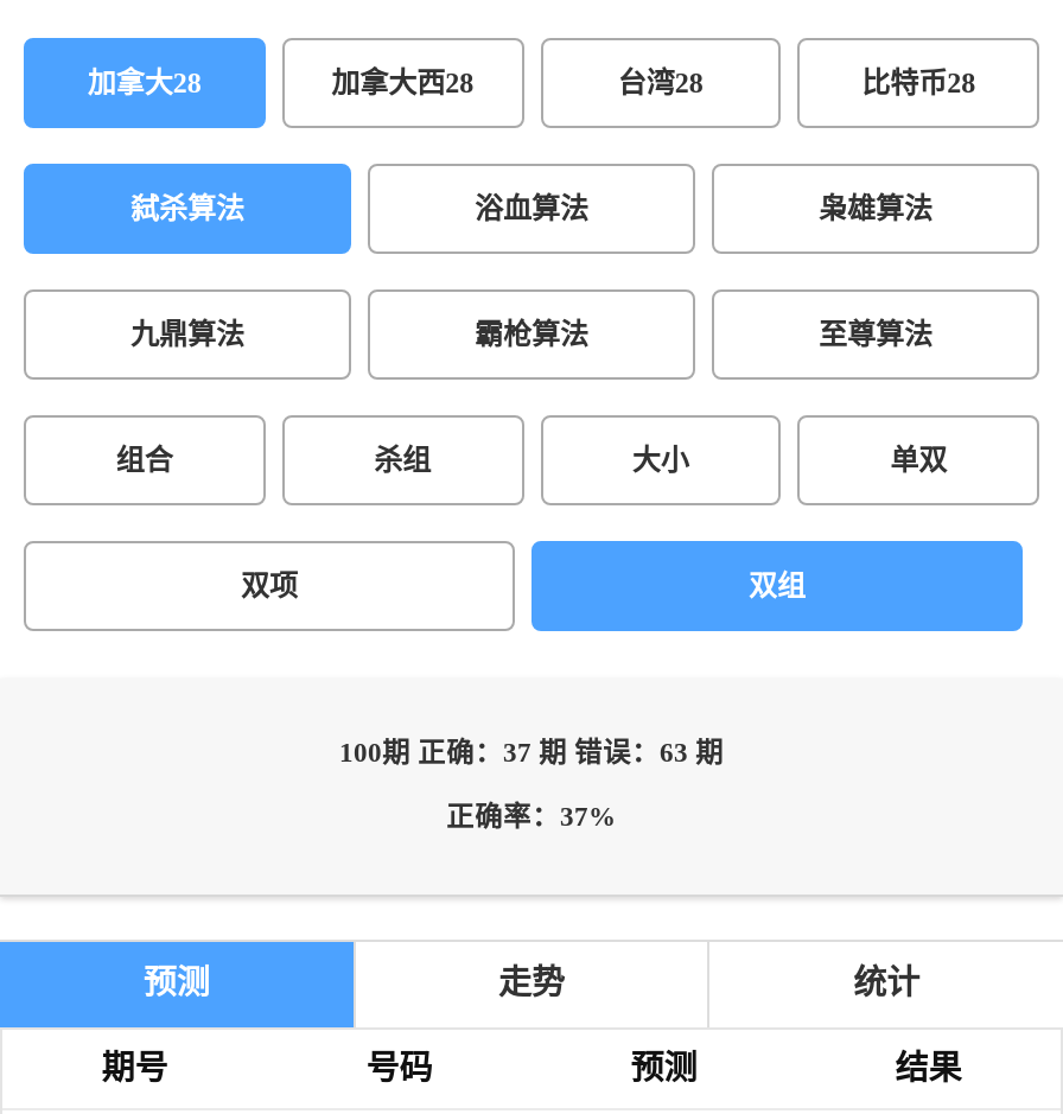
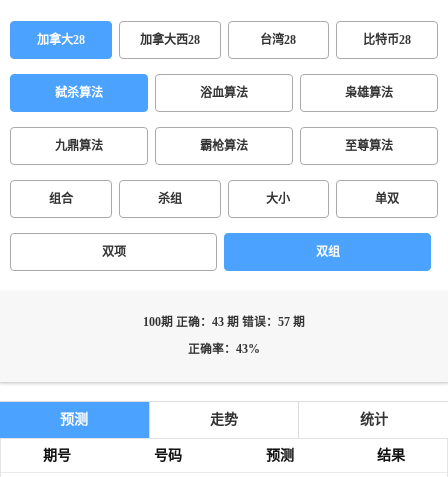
[339,738,724,769] 100期 正确：37 期 错误：63 期 -> [143,316,305,329] 100期 正确：43 期 错误：57 期
[446,802,617,833] 正确率：37% -> [188,343,260,356] 正确率：43%

